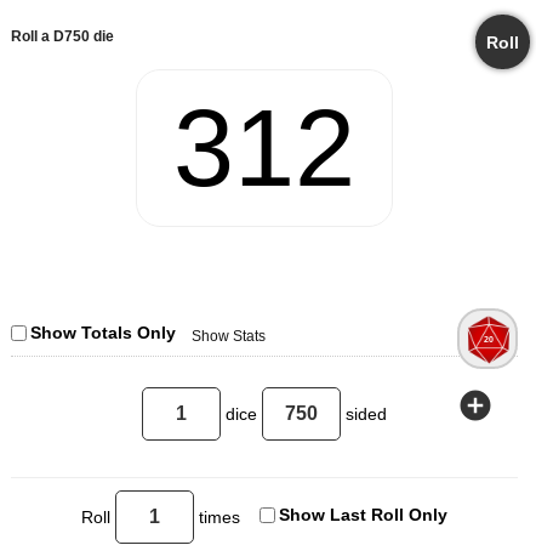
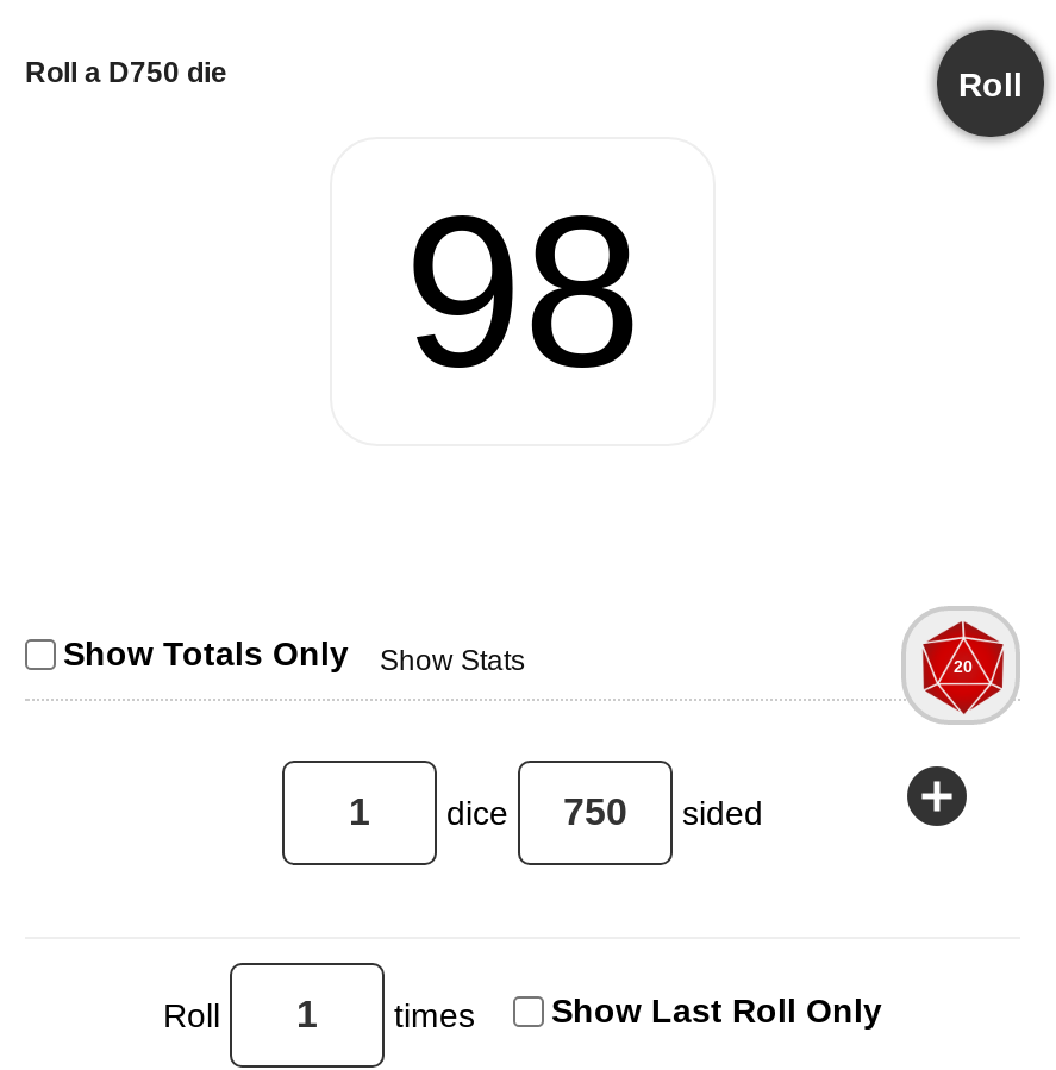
[173,87,355,209] 312 -> [404,173,642,411] 98

